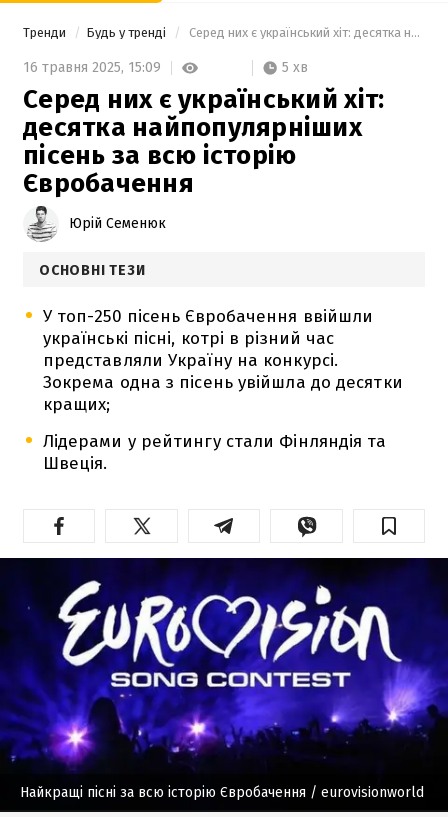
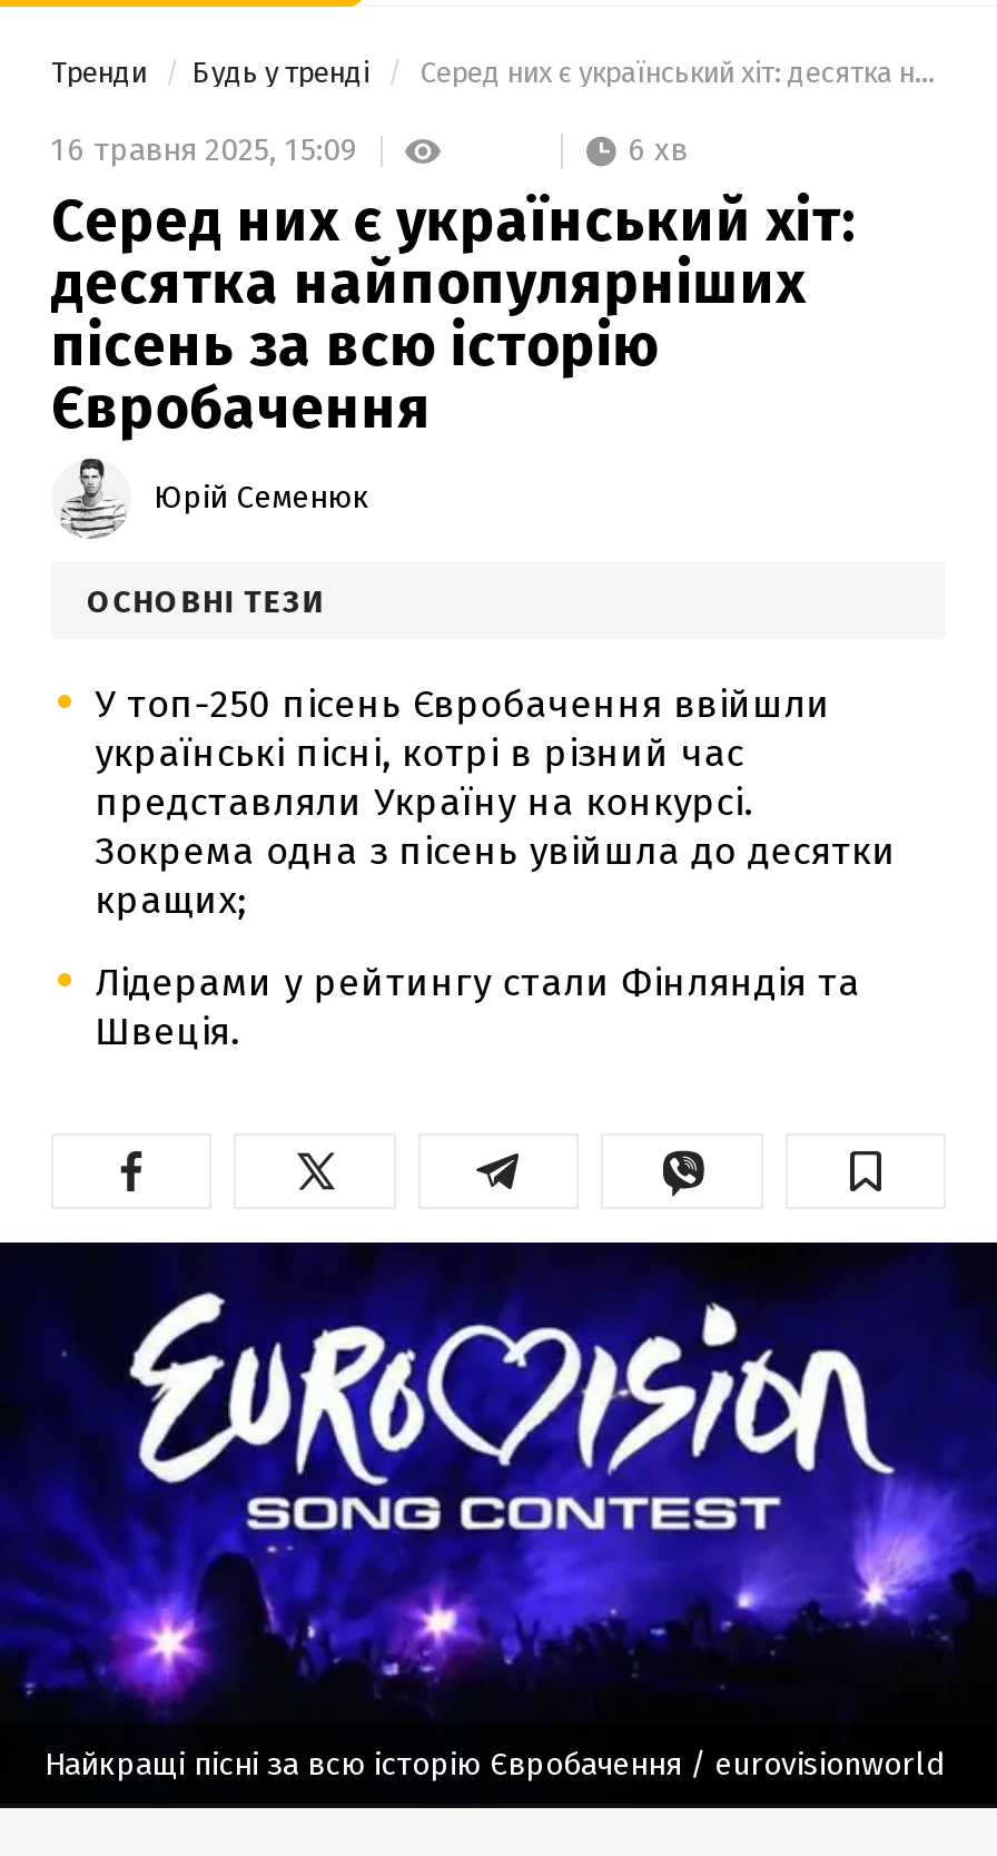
[282,59,308,76] 5 хв -> [628,131,688,169] 6 хв

